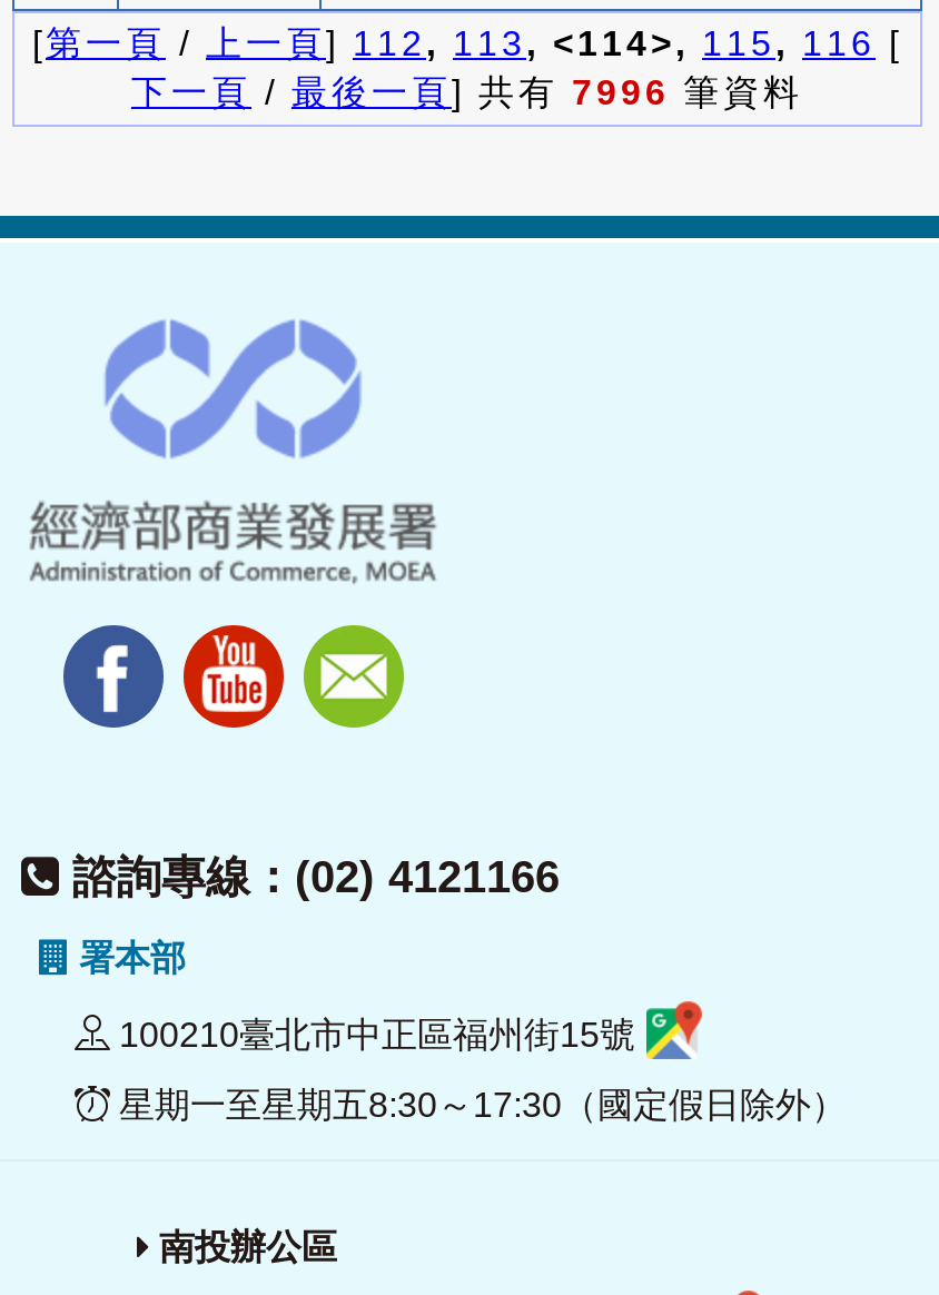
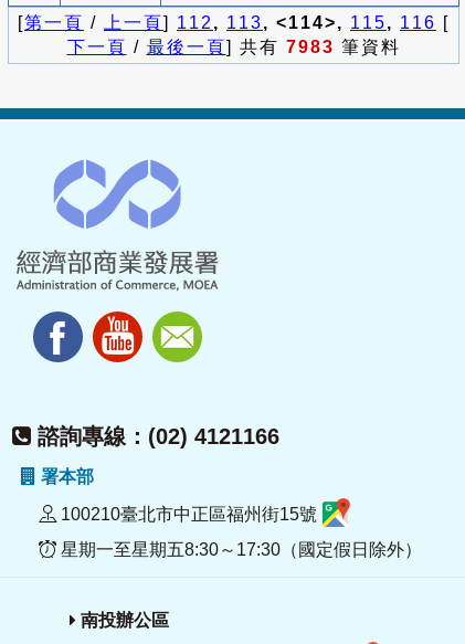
[131,73,803,111] 下一頁/最後一頁] 共有7996筆資料 -> [67,37,400,56] 下一頁/最後一頁] 共有7983筆資料

